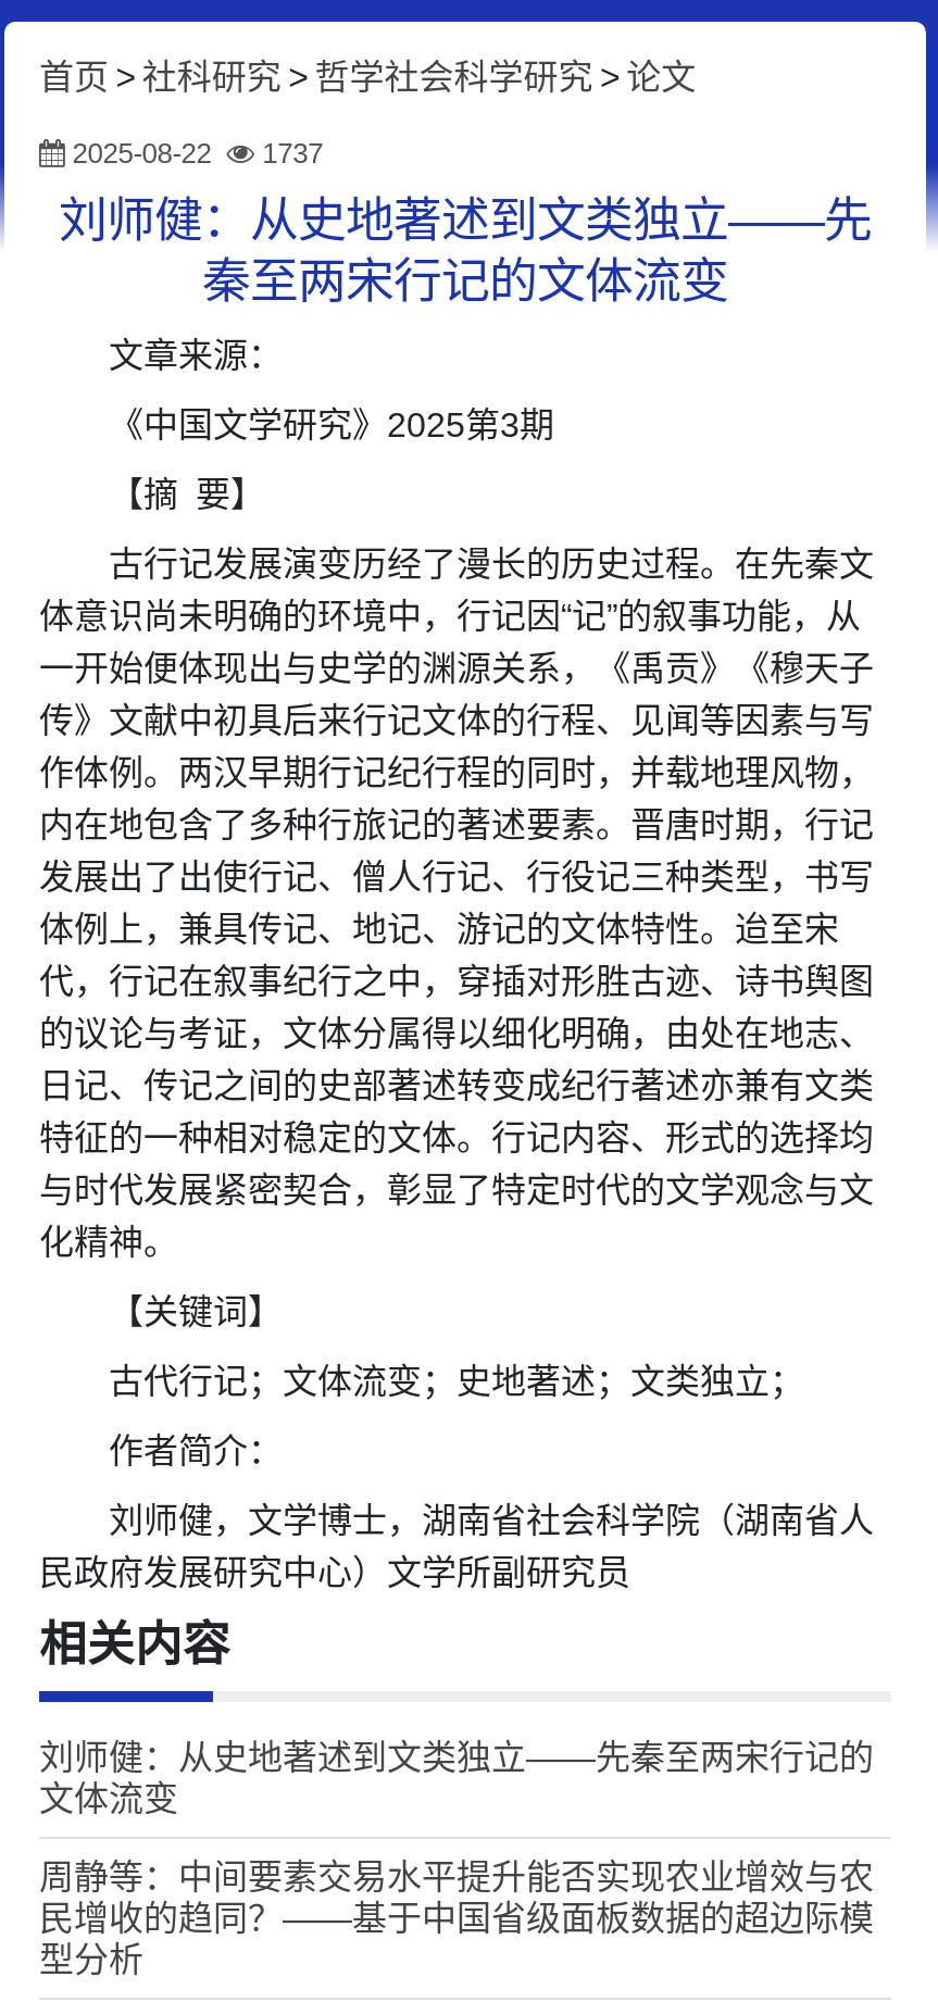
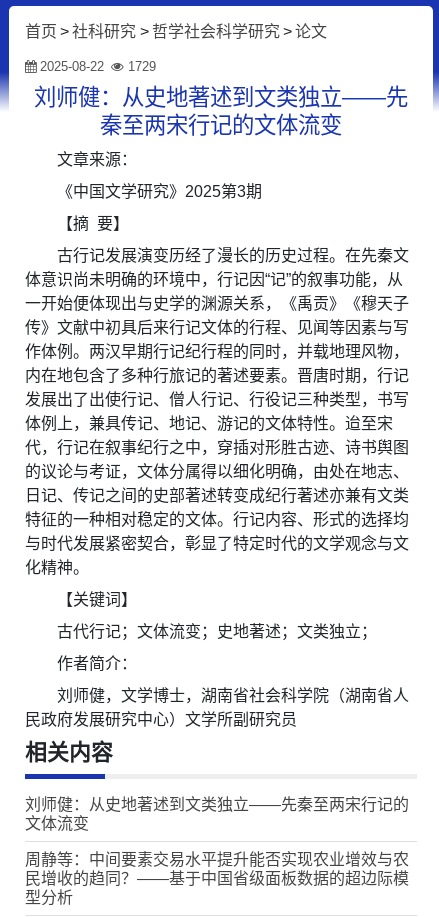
[72,137,323,170] 2025-08-22 1737 -> [40,59,156,74] 2025-08-22 1729

